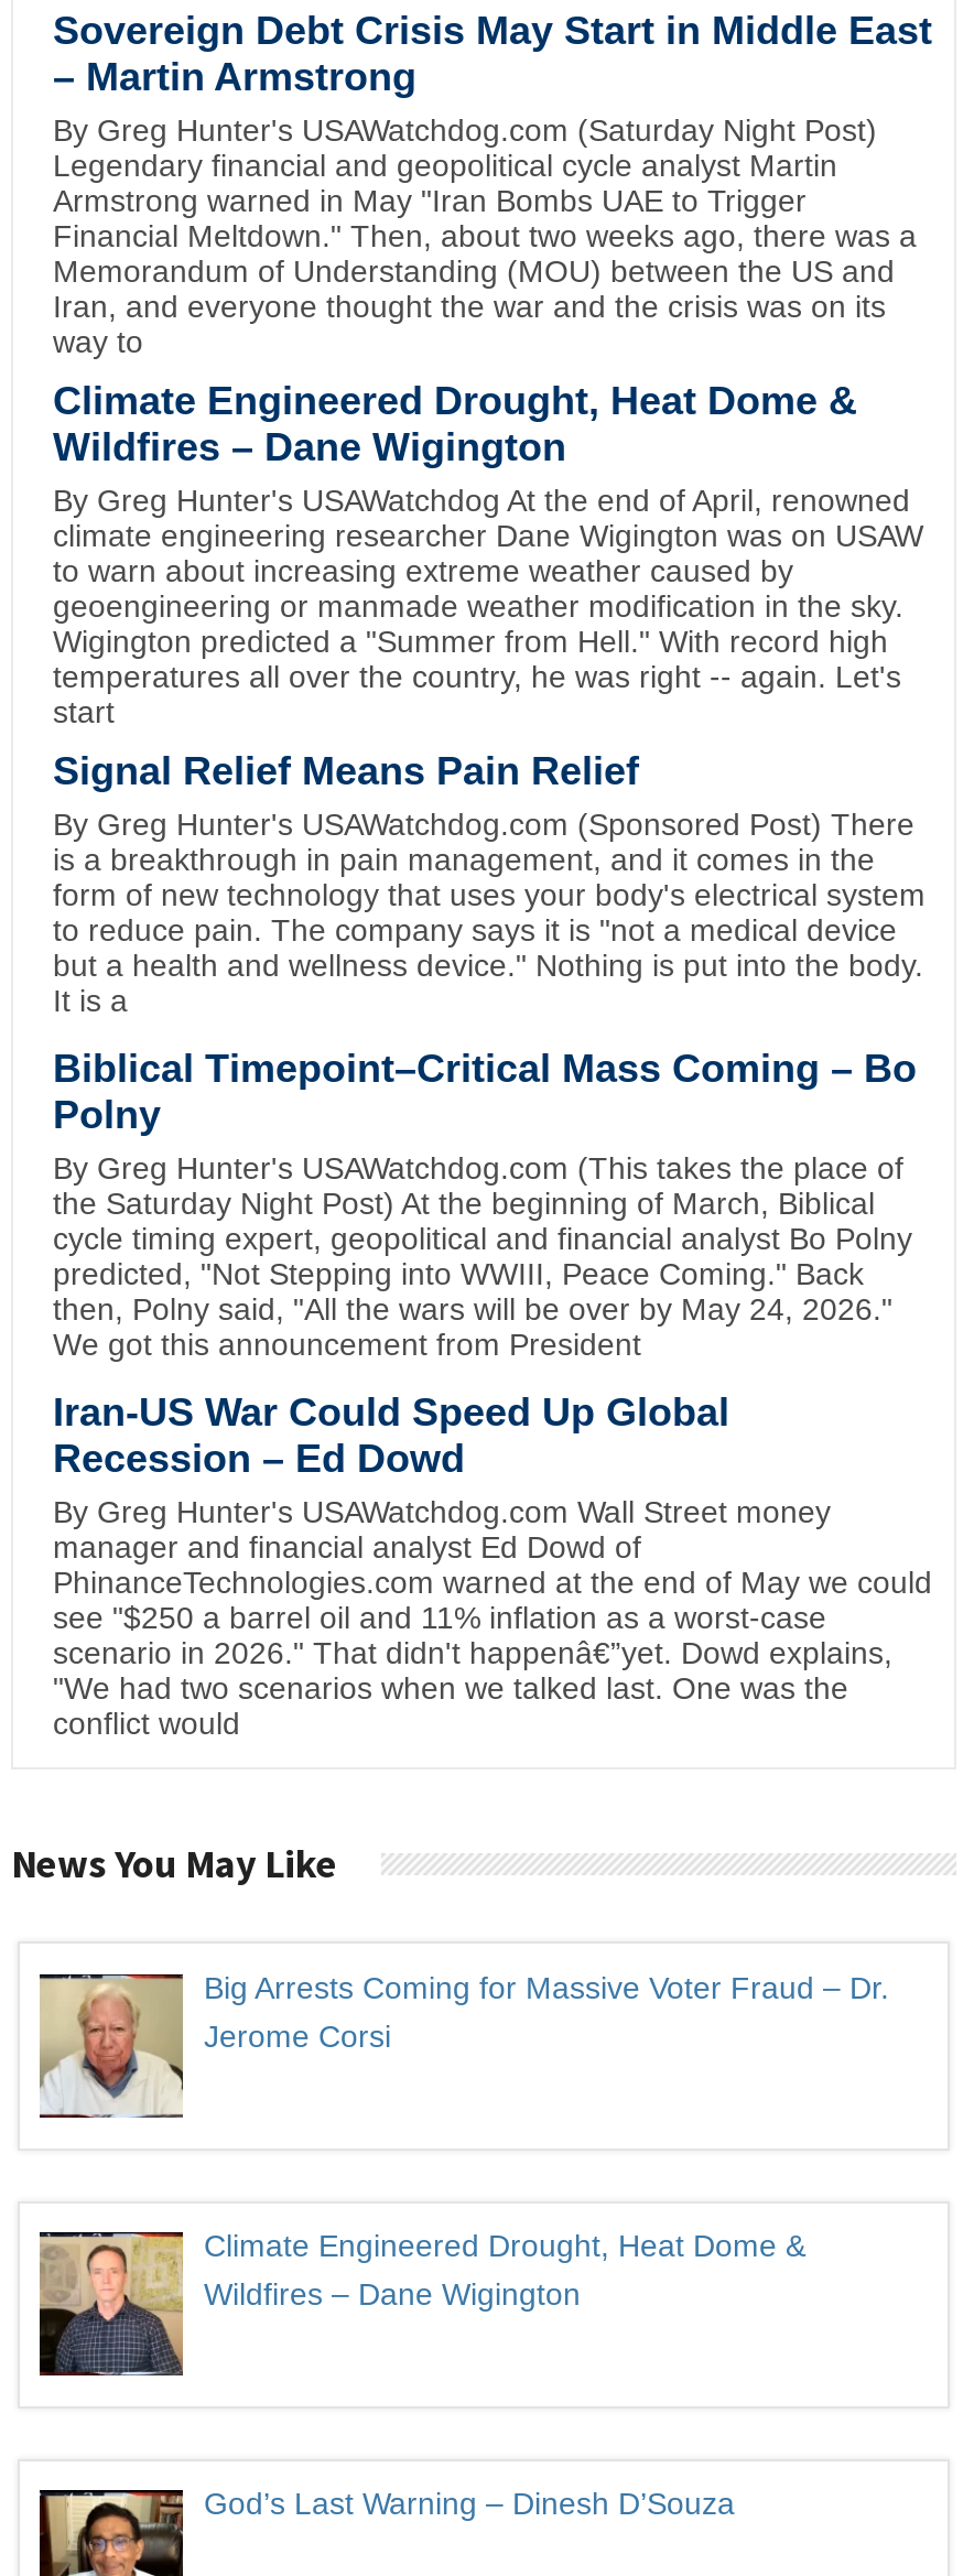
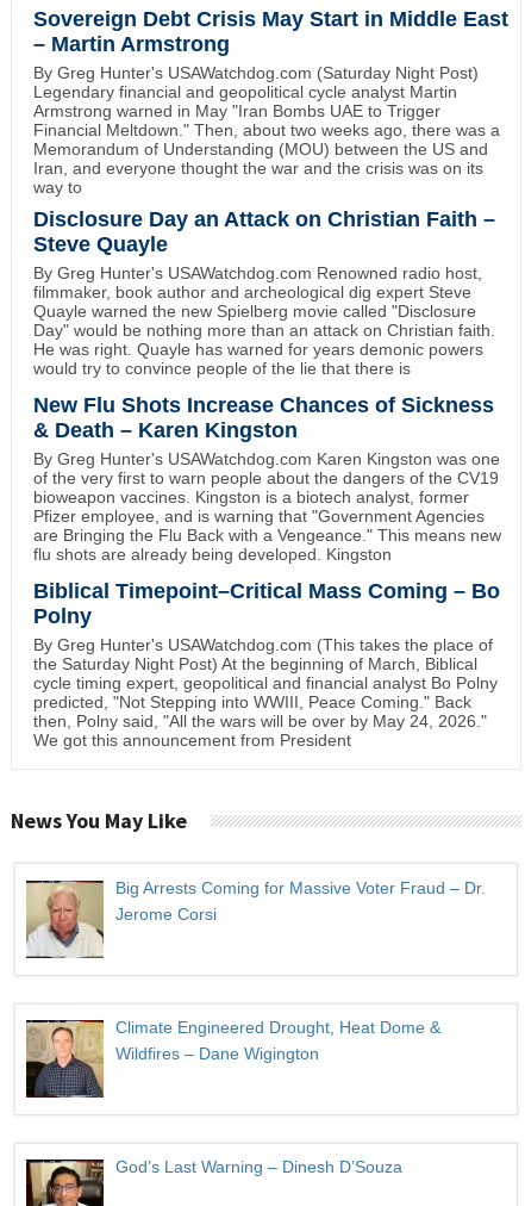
[53,380,926,1019] Climate Engineered Drought, Heat Dome & | Wildfires – Dane Wigington | By Greg Hunter's USAWatchdog At the end of April, renowned | climate engineering researcher Dane Wigington was on USAW | to warn about increasing extreme weather caused by | geoengineering or manmade weather modification in the sky. | Wigington predicted a "Summer from Hell." With record high | temperatures all over the country, he was right -- again. Let's | start | Signal Relief Means Pain Relief | By Greg Hunter's USAWatchdog.com (Sponsored Post) There | is a breakthrough in pain management, and it comes in the | form of new technology that uses your body's electrical system | to reduce pain. The company says it is "not a medical device | but a health and wellness device." Nothing is put into the body. | It is a -> [33,208,501,564] Disclosure Day an Attack on Christian Faith – | Steve Quayle | By Greg Hunter's USAWatchdog.com Renowned radio host, | filmmaker, book author and archeological dig expert Steve | Quayle warned the new Spielberg movie called "Disclosure | Day" would be nothing more than an attack on Christian faith. | He was right. Quayle has warned for years demonic powers | would try to convince people of the lie that there is | New Flu Shots Increase Chances of Sickness | & Death – Karen Kingston | By Greg Hunter's USAWatchdog.com Karen Kingston was one | of the very first to warn people about the dangers of the CV19 | bioweapon vaccines. Kingston is a biotech analyst, former | Pfizer employee, and is warning that "Government Agencies | are Bringing the Flu Back with a Vengeance." This means new | flu shots are already being developed. Kingston
[53,1391,932,1742] Iran-US War Could Speed Up Global | Recession – Ed Dowd | By Greg Hunter's USAWatchdog.com Wall Street money | manager and financial analyst Ed Dowd of | PhinanceTechnologies.com warned at the end of May we could | see "$250 a barrel oil and 11% inflation as a worst-case | scenario in 2026." That didn't happenâ€”yet. Dowd explains, | "We had two scenarios when we talked last. One was the | conflict would -> none

